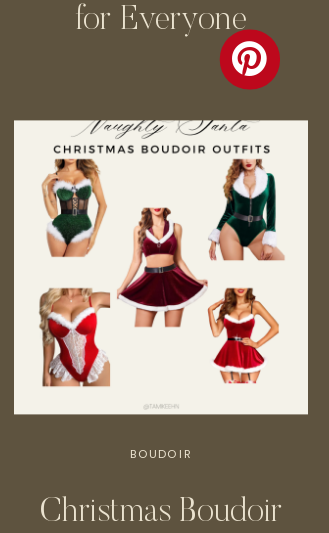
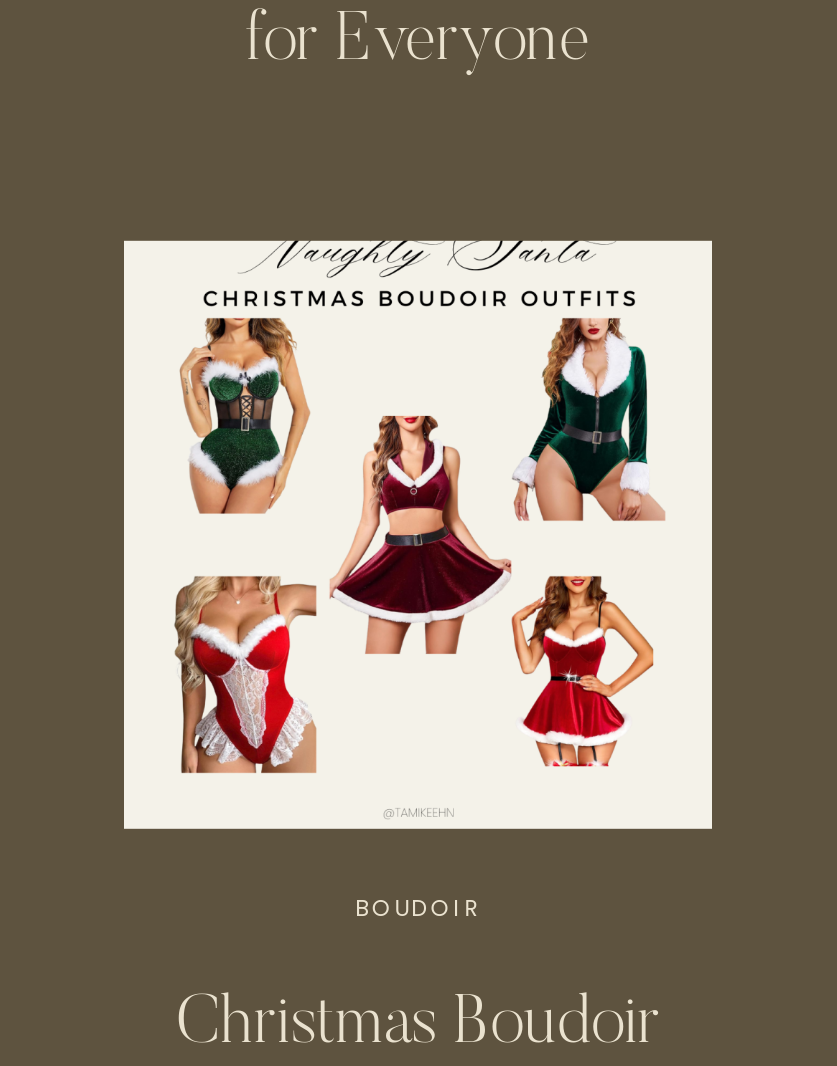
[219,29,280,90] [image] -> none

